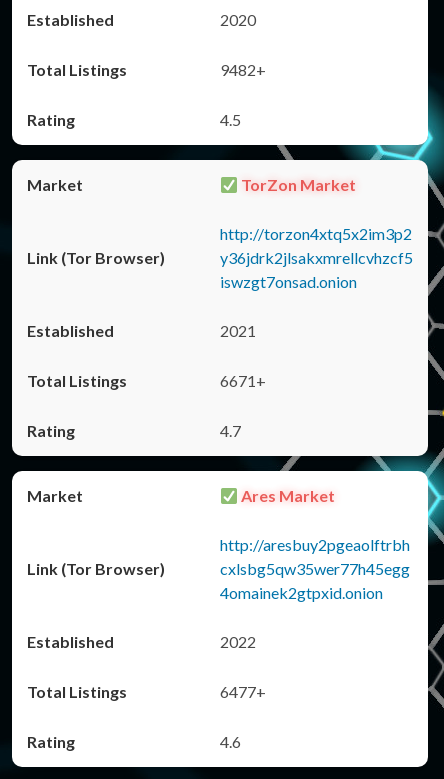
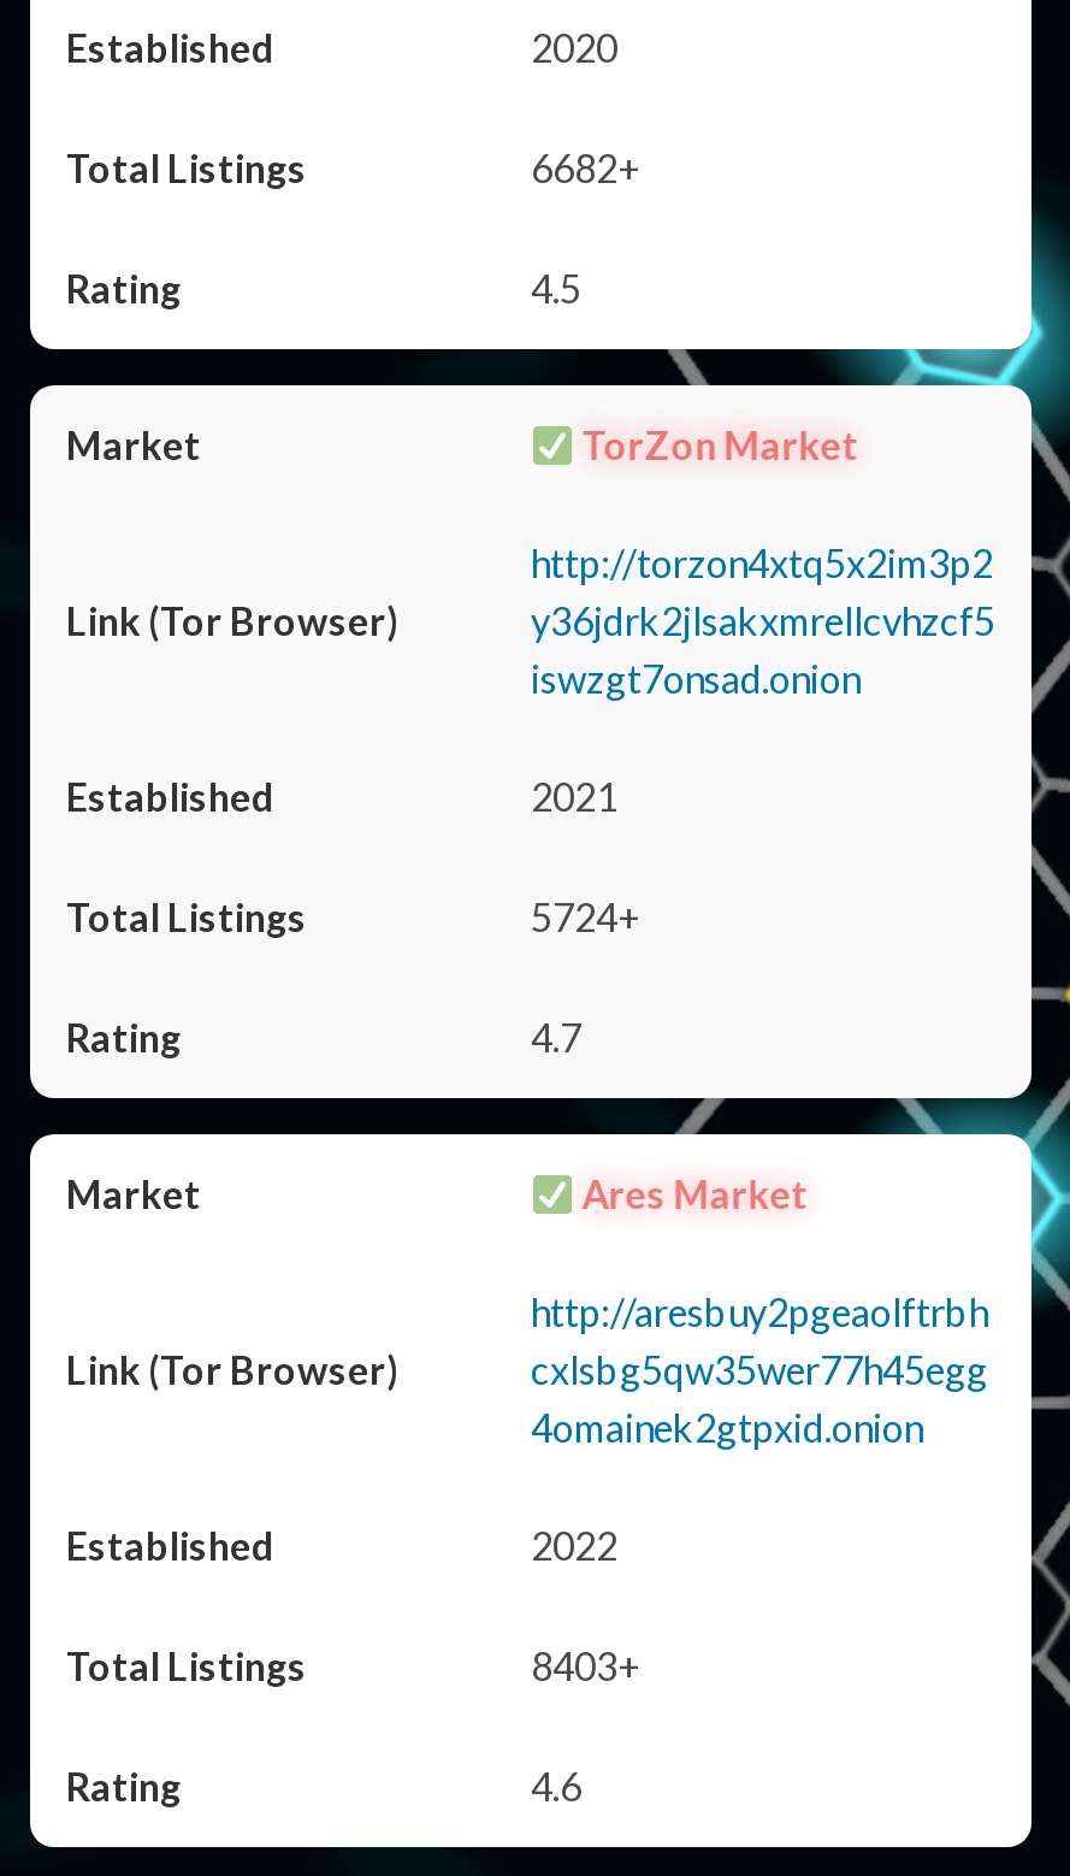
[220,60,266,79] 9482+ -> [531,144,642,190] 6682+
[220,371,266,390] 6671+ -> [531,893,642,939] 5724+
[220,682,266,701] 6477+ -> [531,1642,642,1688] 8403+

